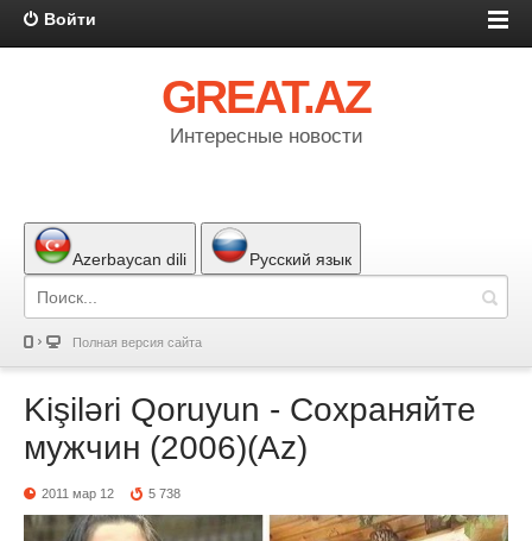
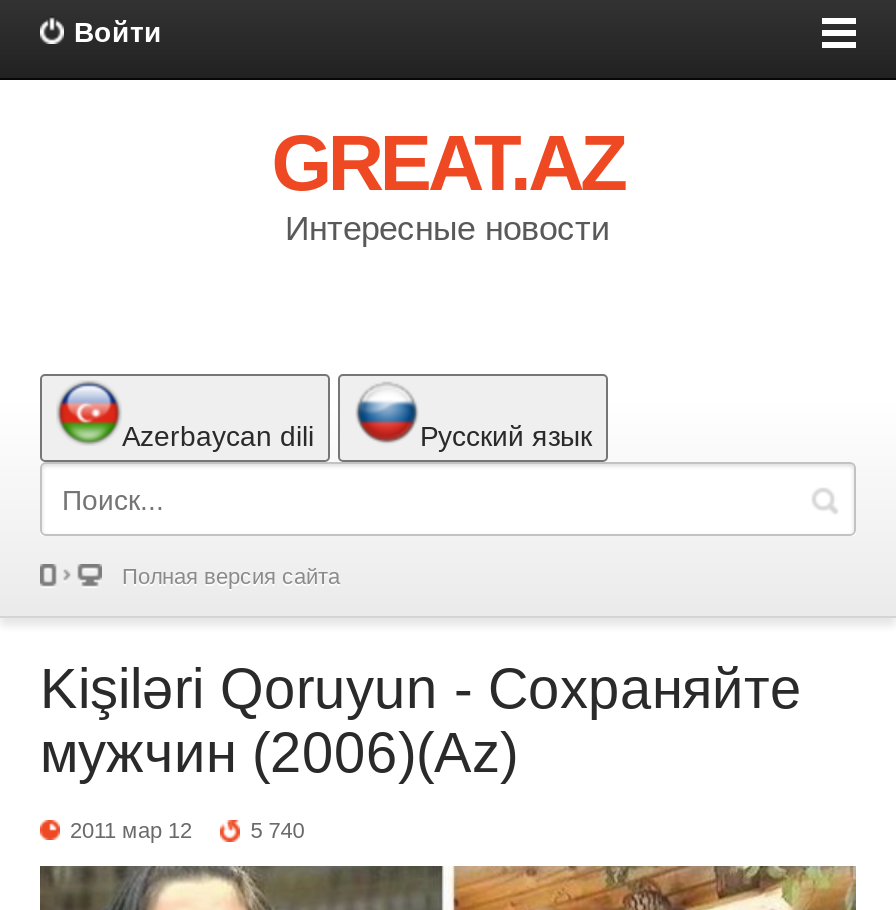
[149,486,181,501] 5 738 -> [250,818,304,842] 5 740

